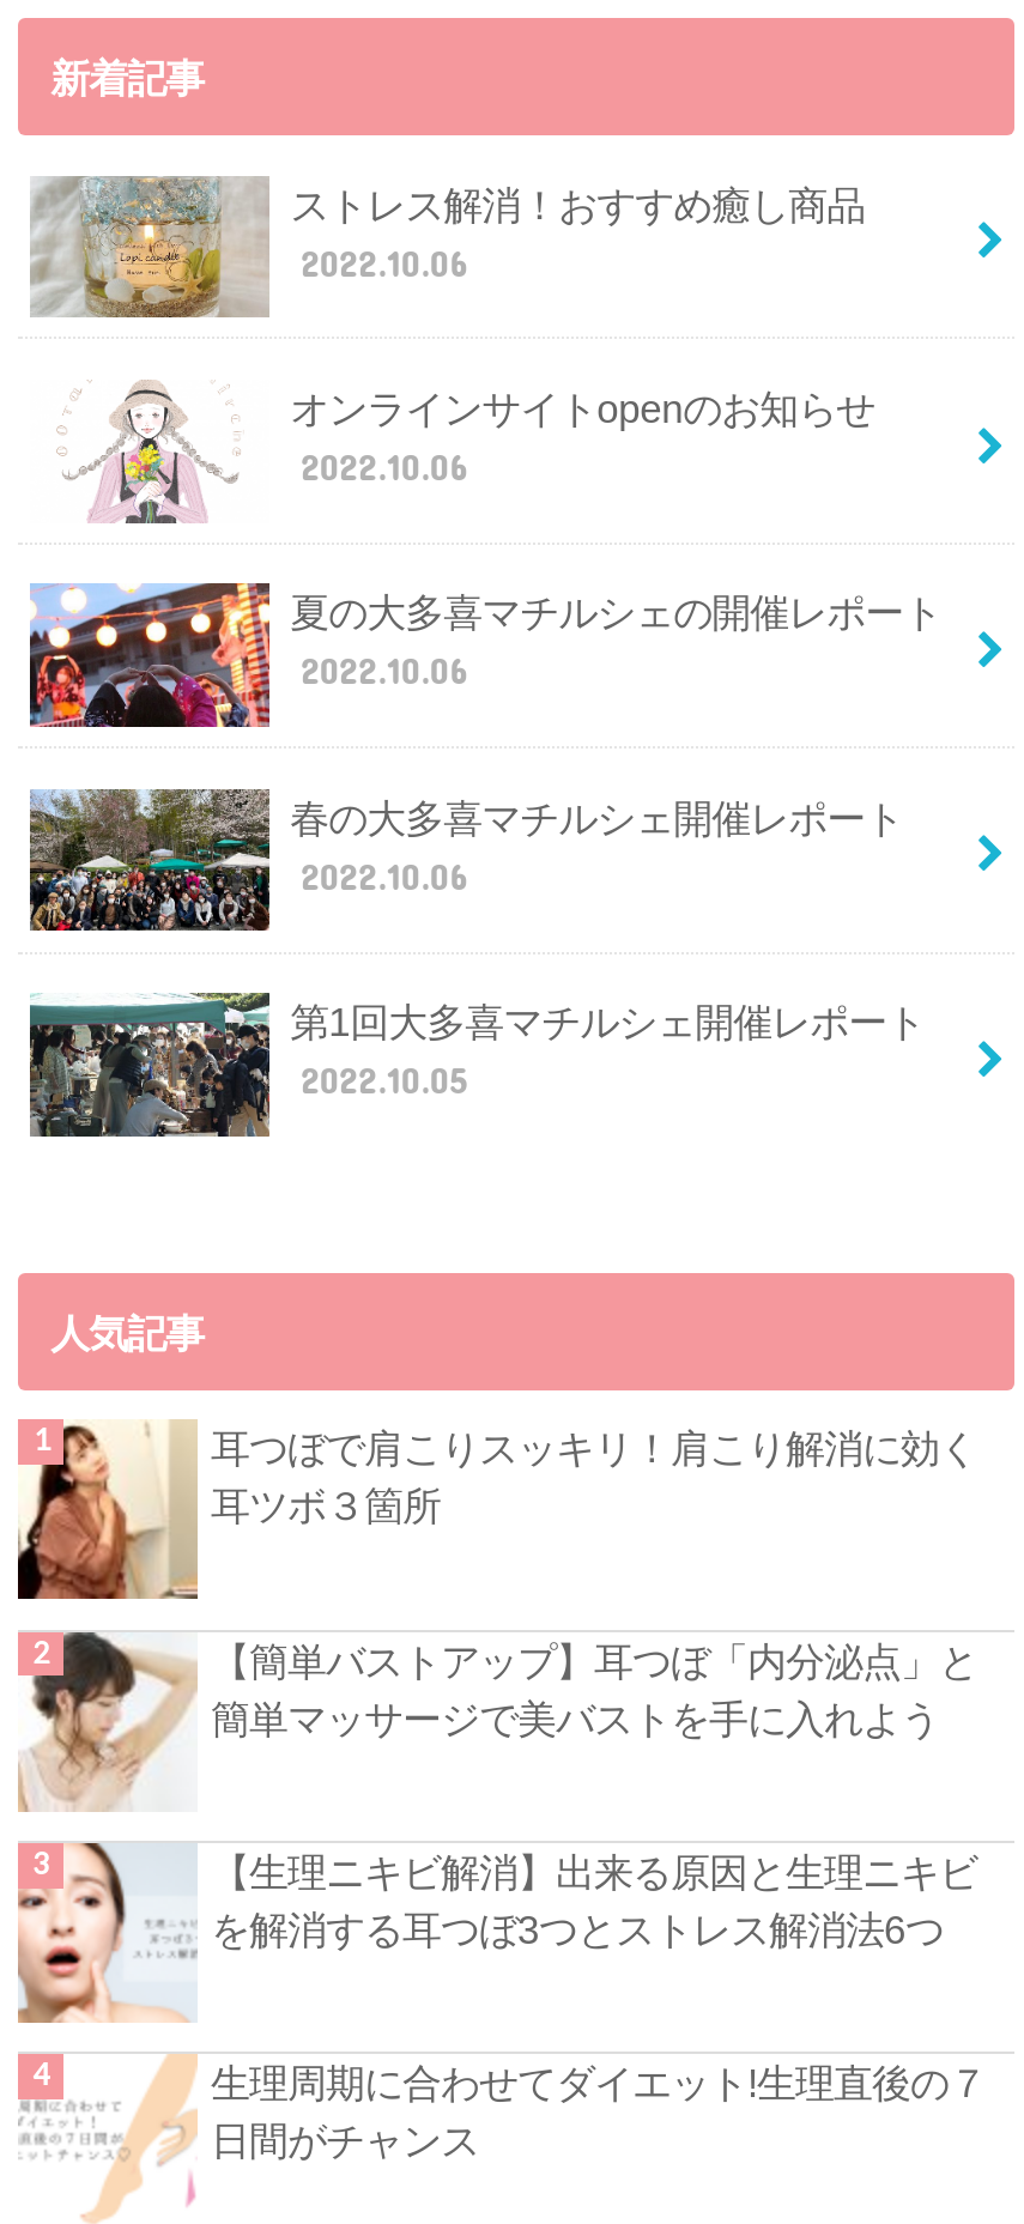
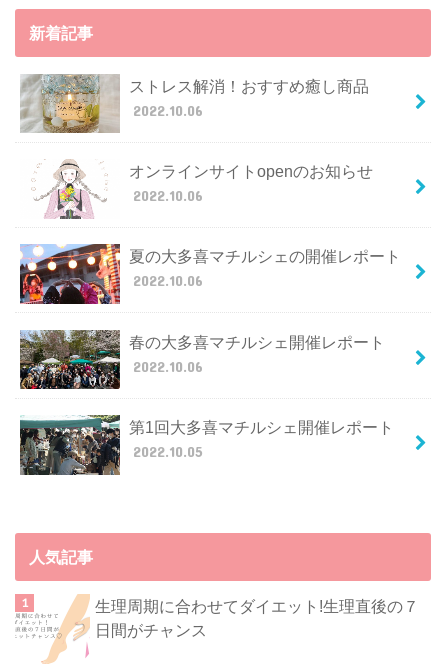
[16,1422,977,1601] [image] | 耳つぼで肩こりスッキリ！肩こり解消に効く | 耳ツボ３箇所 -> none
[16,1630,977,1814] [image] | 【簡単バストアップ】耳つぼ「内分泌点」と | 簡単マッサージで美バストを手に入れよう -> none
[16,1841,977,2023] [image] | 【生理ニキビ解消】出来る原因と生理ニキビ | を解消する耳つぼ3つとストレス解消法6つ -> none

